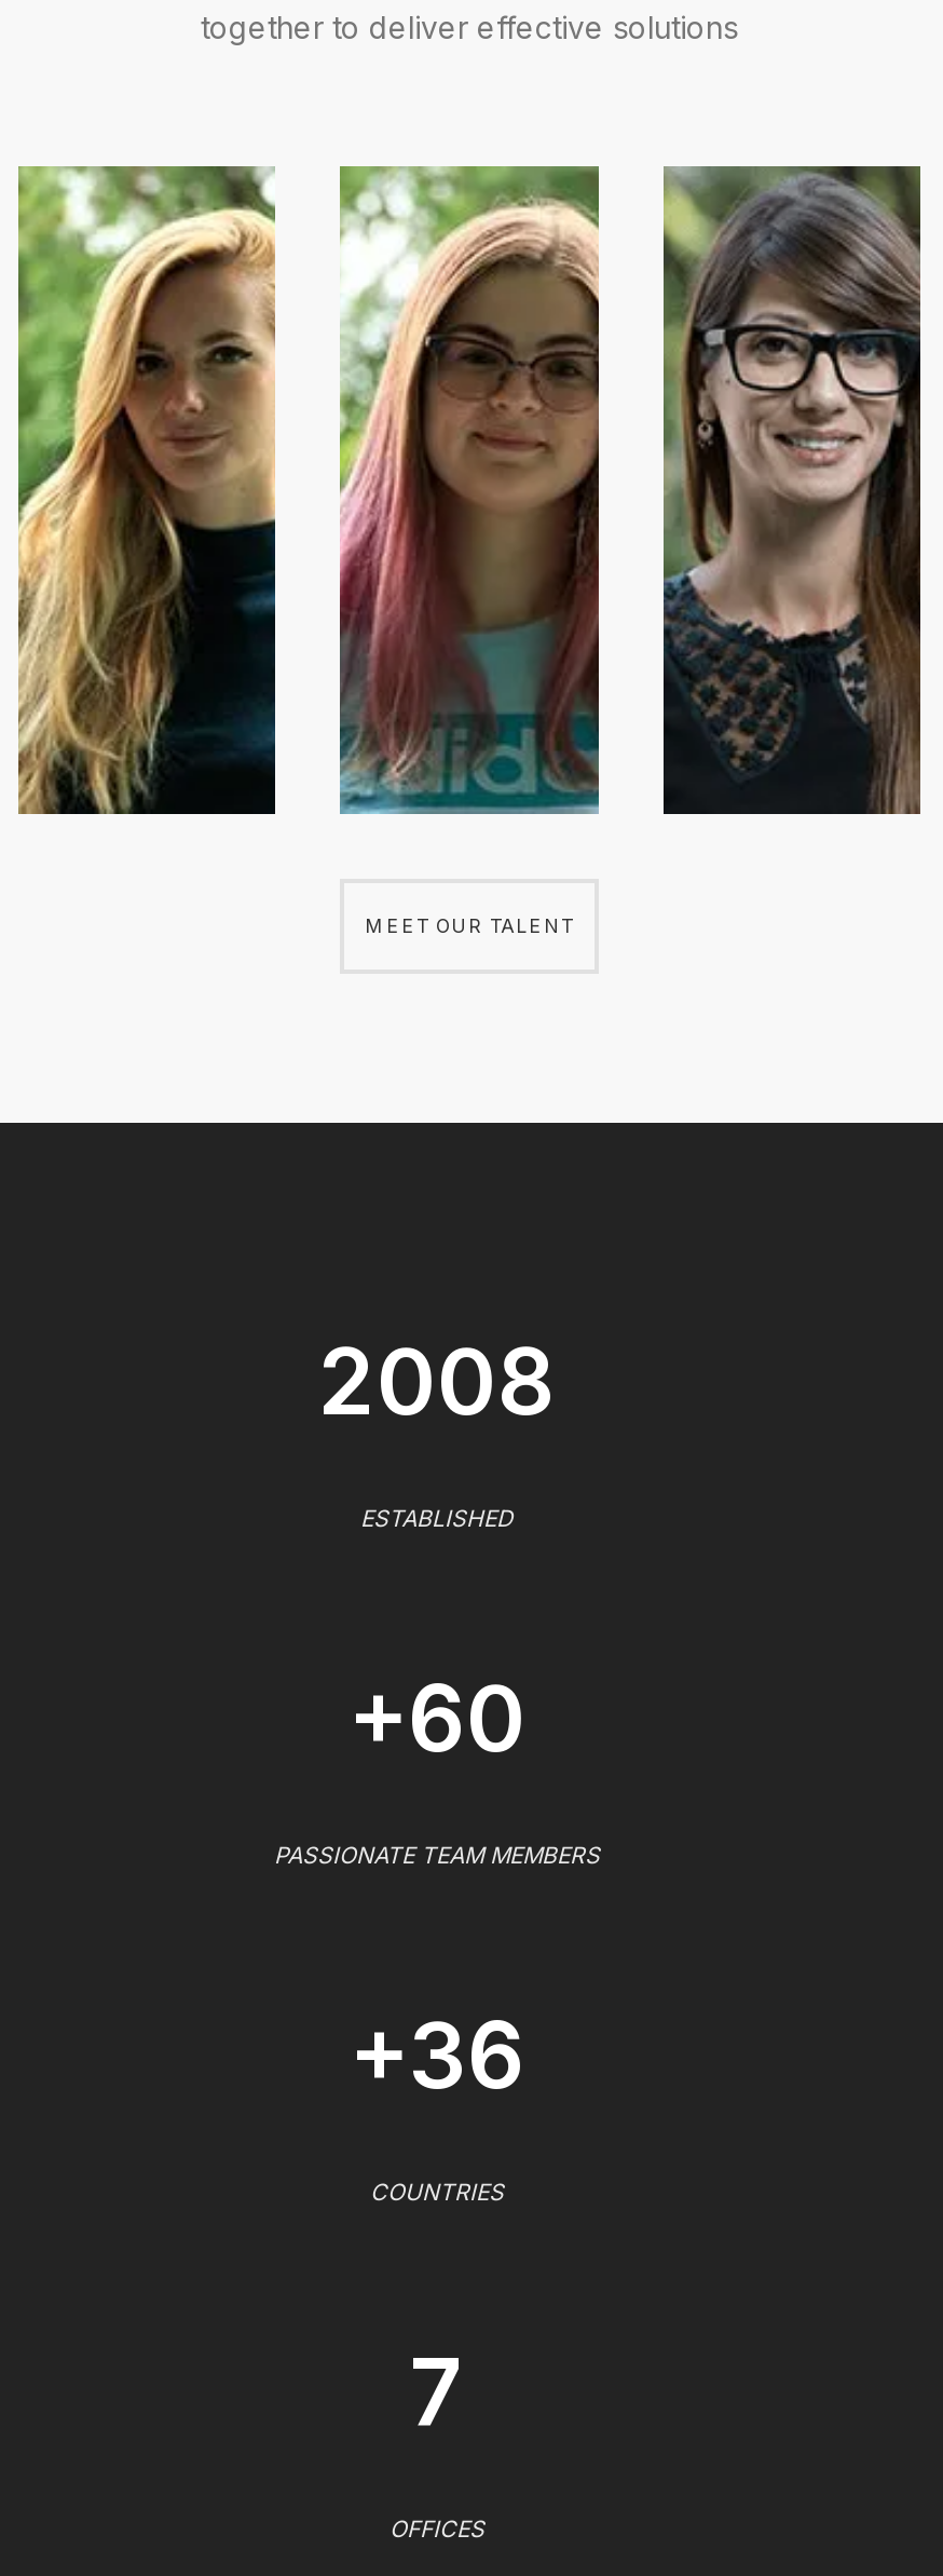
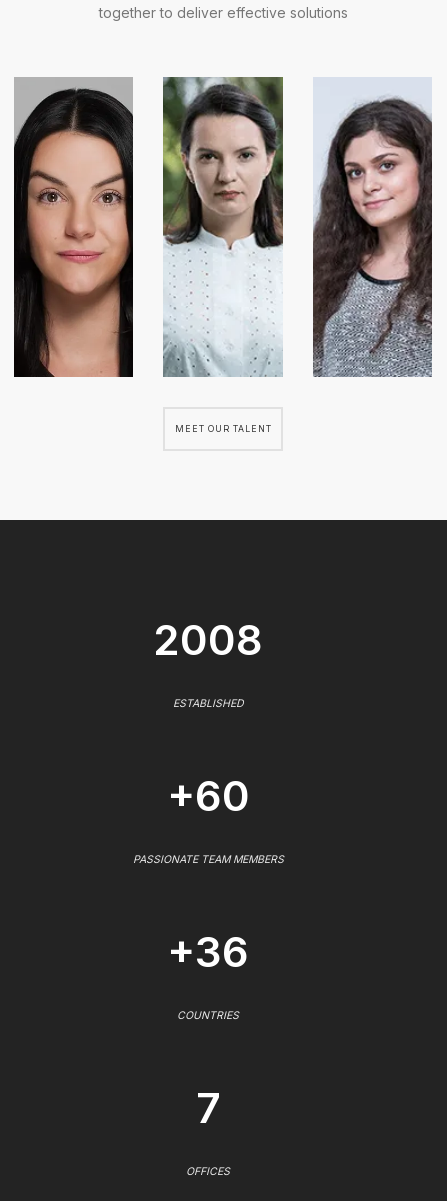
[16,166,277,816] [image] -> [13,77,134,378] [image]
[338,166,601,814] [image] -> [162,76,284,377] [image]
[661,164,922,814] [image] -> [312,77,432,378] [image]

